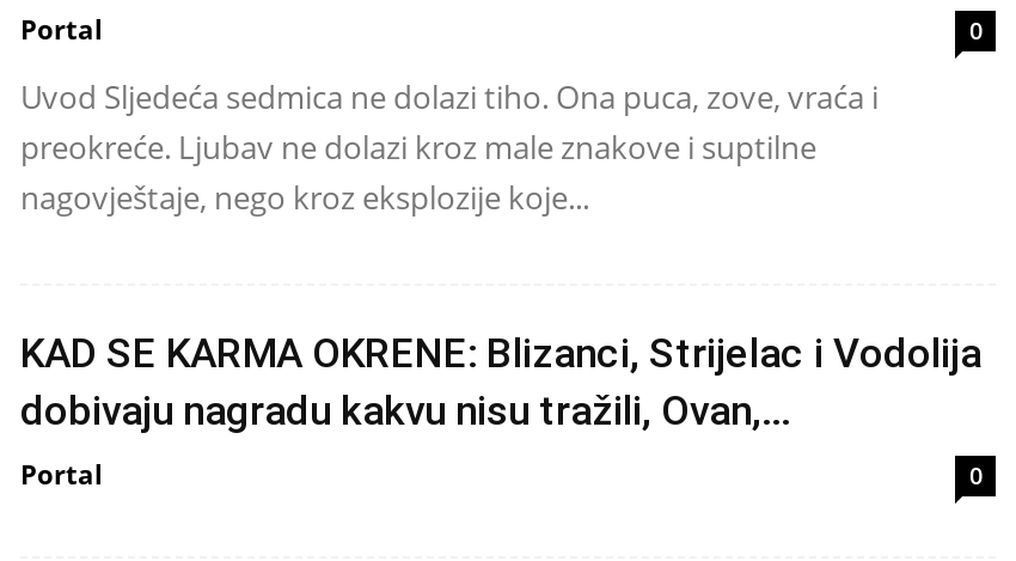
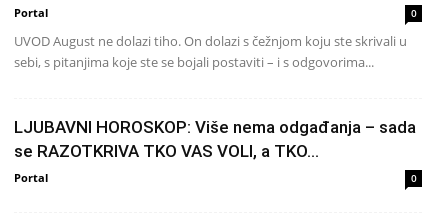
[20,76,879,219] Uvod Sljedeća sedmica ne dolazi tiho. Ona puca, zove, vraća i | preokreće. Ljubav ne dolazi kroz male znakove i suptilne | nagovještaje, nego kroz eksplozije koje... -> [14,32,407,71] UVOD August ne dolazi tiho. On dolazi s čežnjom koju ste skrivali u | sebi, s pitanjima koje ste se bojali postaviti – i s odgovorima...
[20,329,981,435] KAD SE KARMA OKRENE: Blizanci, Strijelac i Vodolija | dobivaju nagradu kakvu nisu tražili, Ovan,... -> [14,117,416,161] LJUBAVNI HOROSKOP: Više nema odgađanja – sada | se RAZOTKRIVA TKO VAS VOLI, a TKO...

